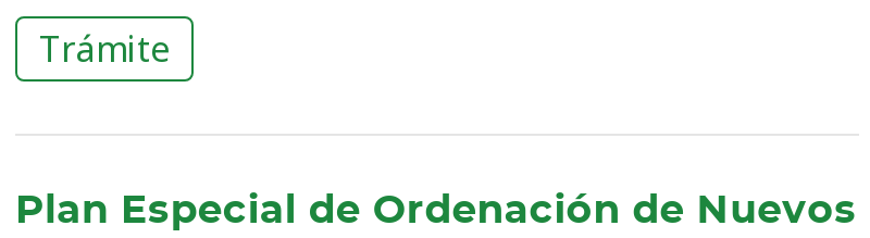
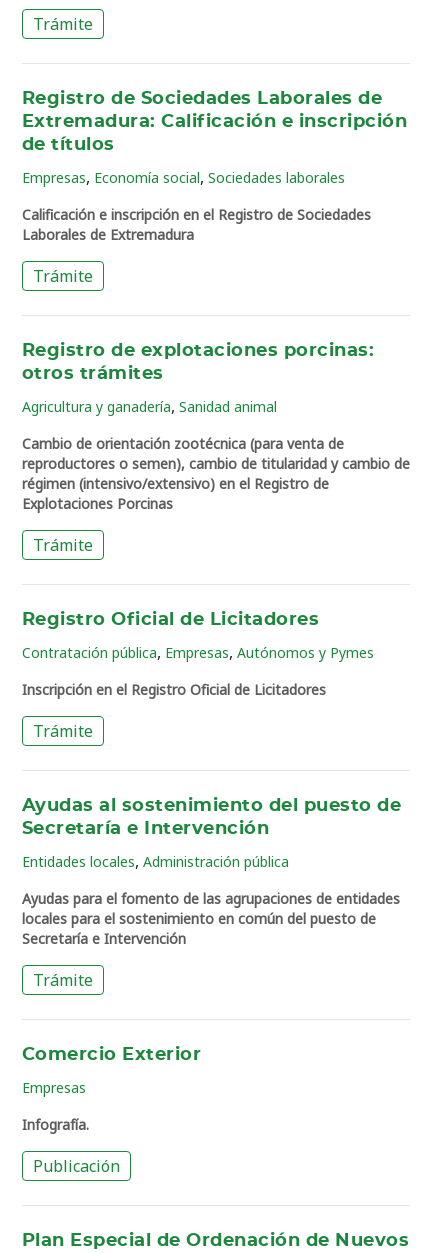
none -> [22,90,410,1177] Registro de Sociedades Laborales de | Extremadura: Calificación e inscripción | de títulos | Empresas, Economía social, Sociedades laborales | Calificación e inscripción en el Registro de Sociedades | Laborales de Extremadura | Trámite | Registro de explotaciones porcinas: | otros trámites | Agricultura y ganadería, Sanidad animal | Cambio de orientación zootécnica (para venta de | reproductores o semen), cambio de titularidad y cambio de | régimen (intensivo/extensivo) en el Registro de | Explotaciones Porcinas | Trámite | Registro Oficial de Licitadores | Contratación pública, Empresas, Autónomos y Pymes | Inscripción en el Registro Oficial de Licitadores | Trámite | Ayudas al sostenimiento del puesto de | Secretaría e Intervención | Entidades locales, Administración pública | Ayudas para el fomento de las agrupaciones de entidades | locales para el sostenimiento en común del puesto de | Secretaría e Intervención | Trámite | Comercio Exterior | Empresas | Infografía. | Publicación

